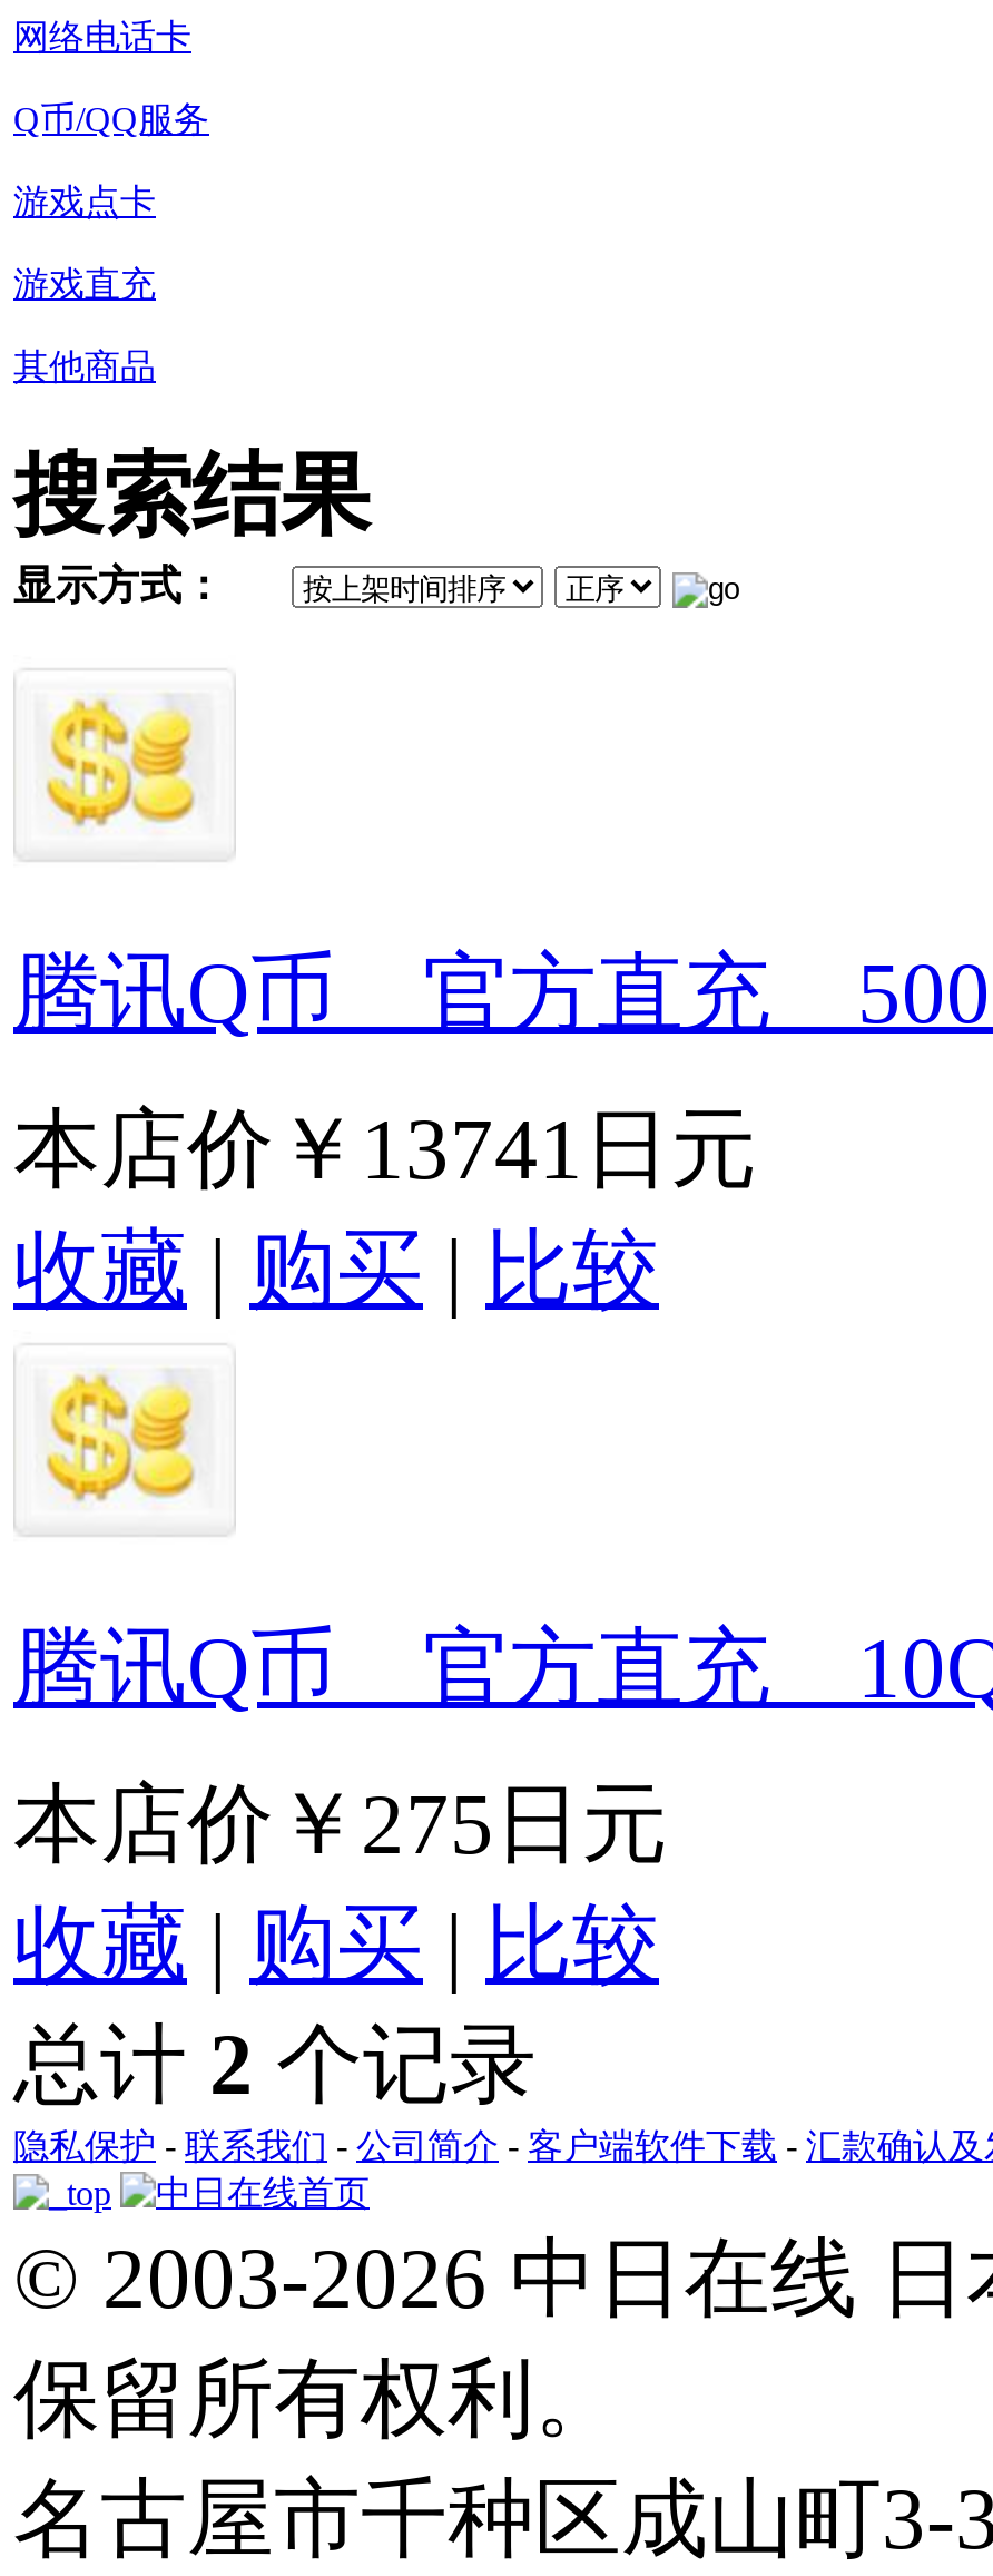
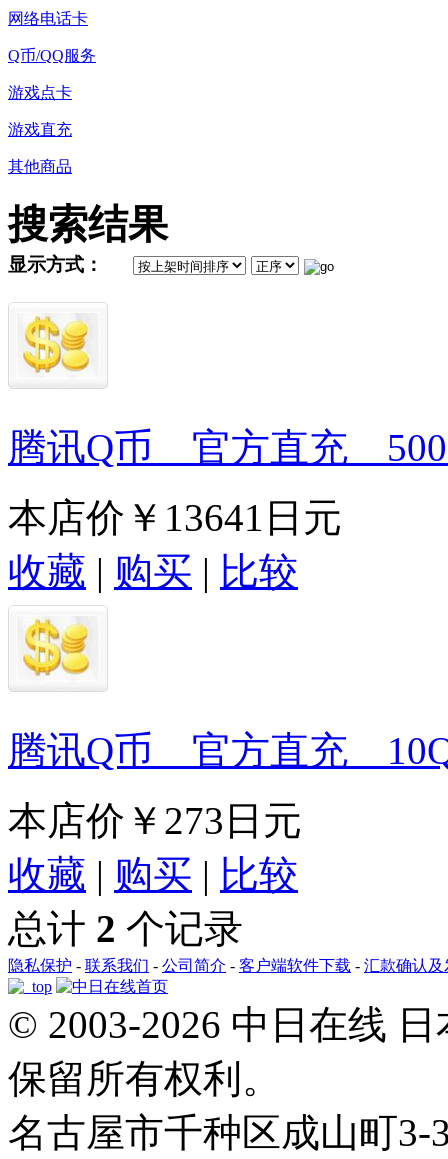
[13,1101,757,1197] 本店价￥13741日元 -> [8,496,342,539] 本店价￥13641日元
[13,1776,668,1872] 本店价￥275日元 -> [8,799,302,842] 本店价￥273日元

